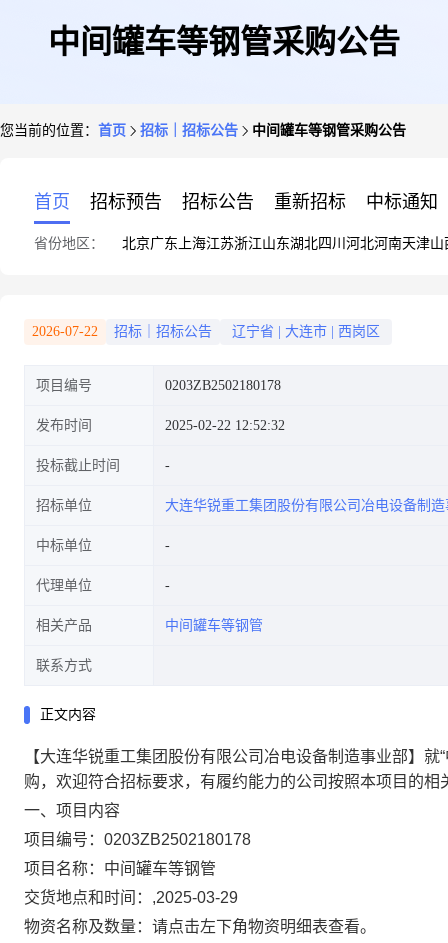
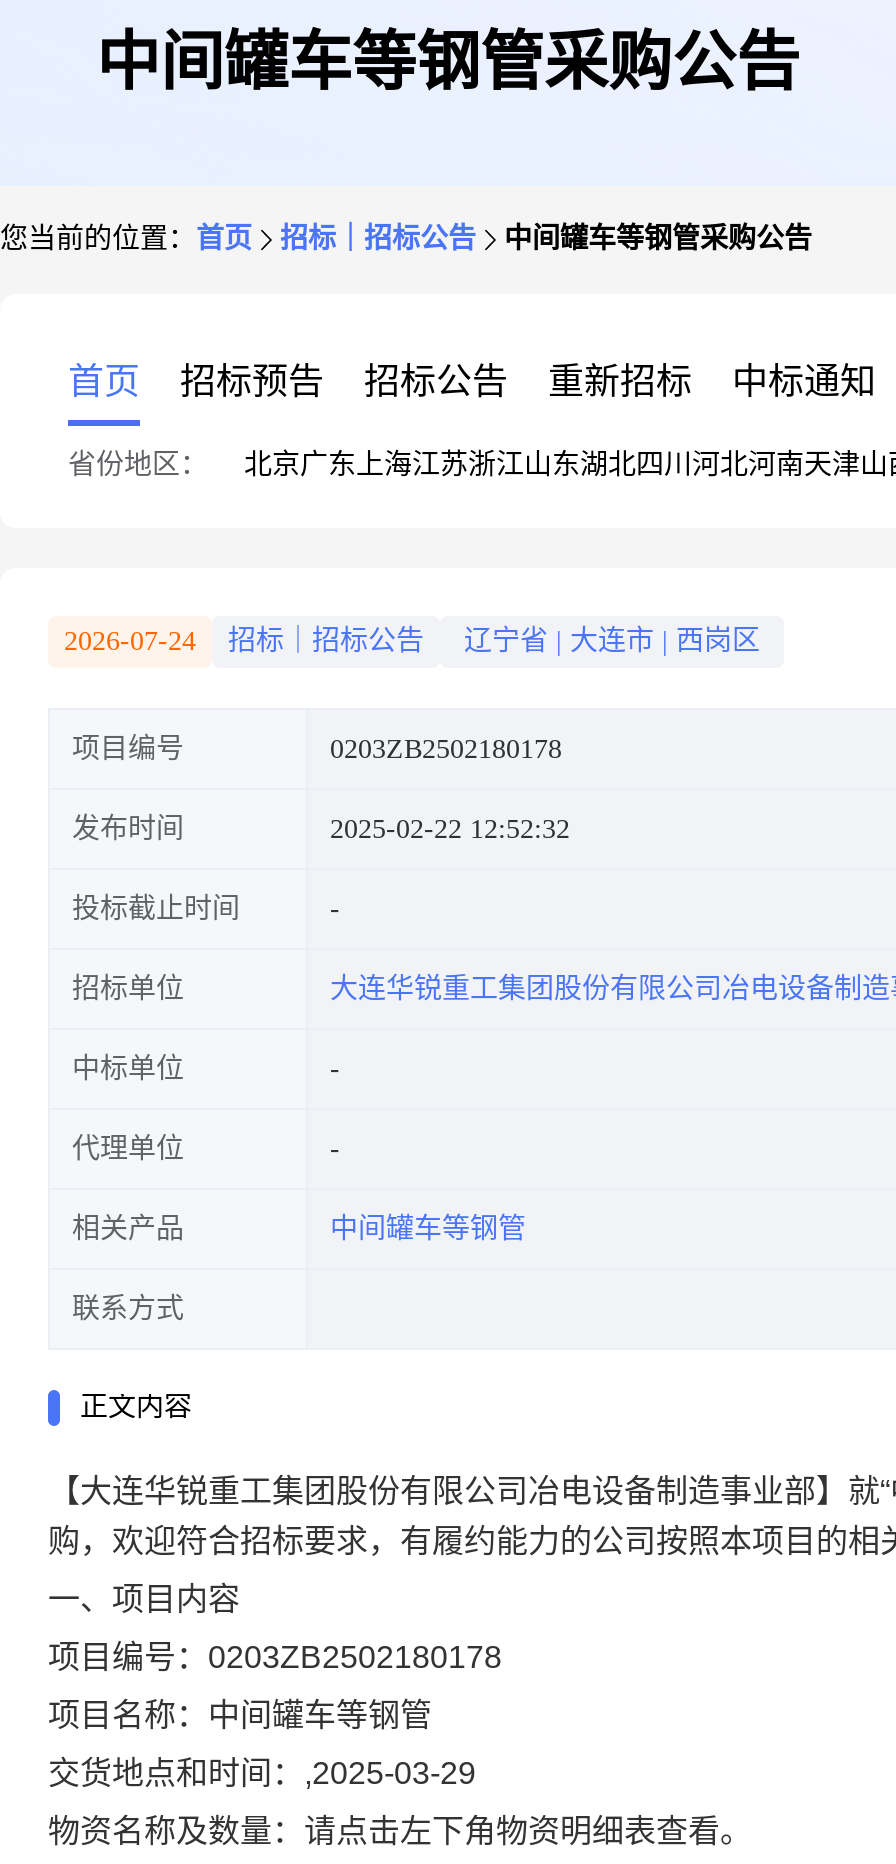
[32,324,98,339] 2026-07-22 -> [64,626,196,656] 2026-07-24

